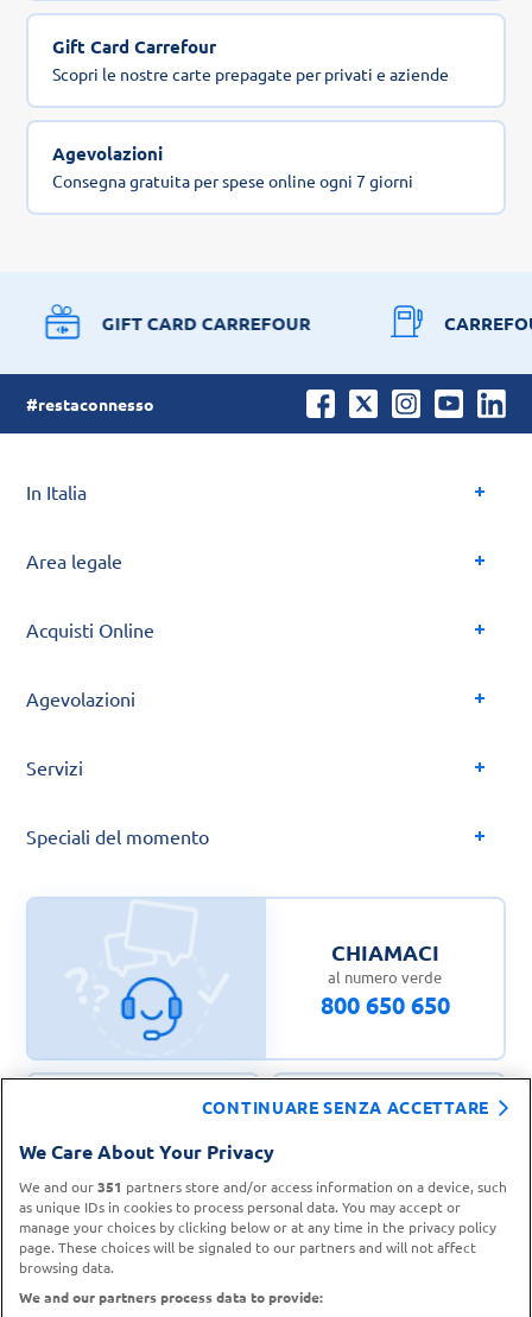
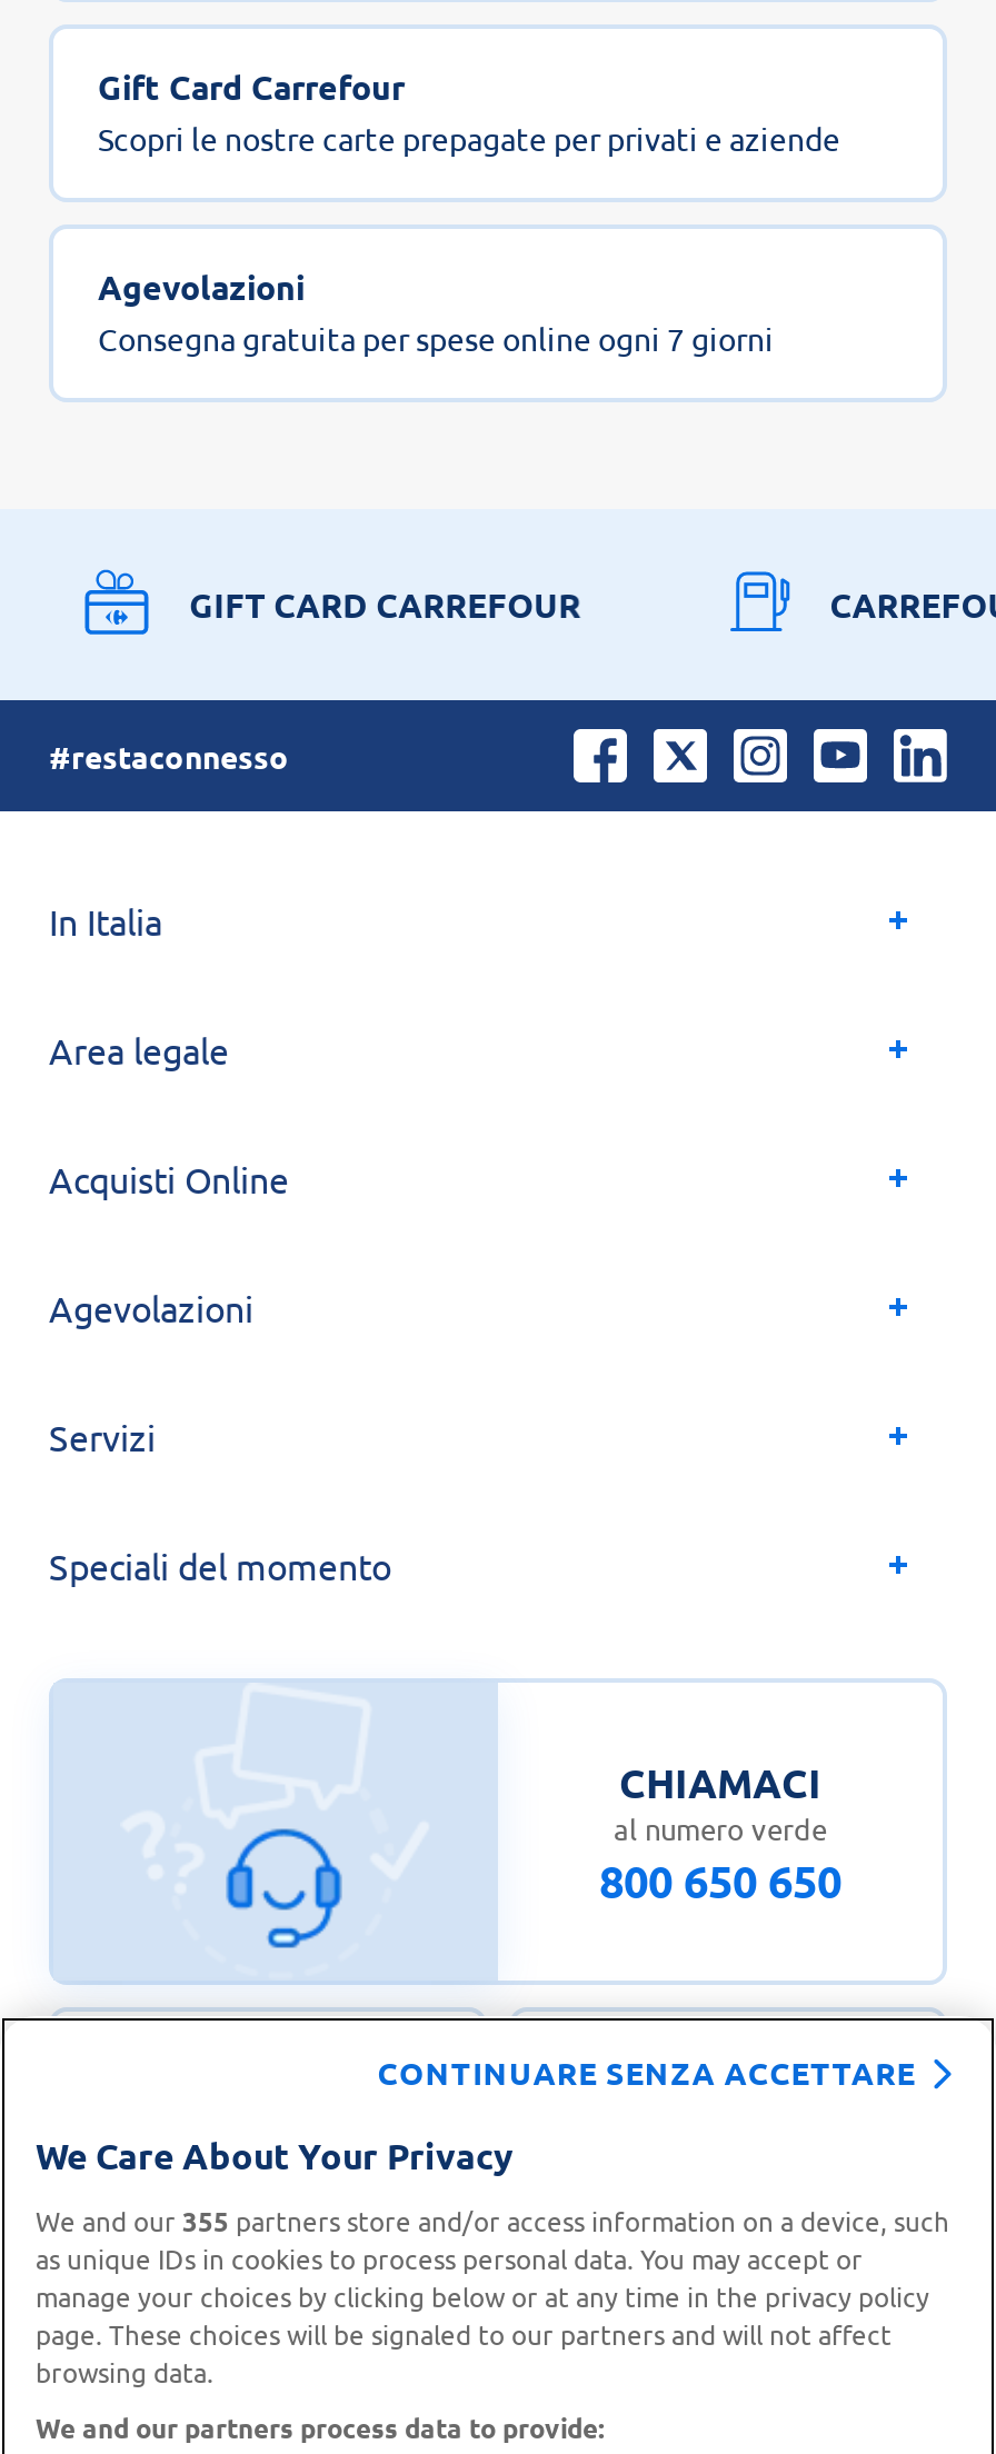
[19,1177,507,1196] We and our 351 partners store and/or access information on a device, such -> [36,2203,949,2238] We and our 355 partners store and/or access information on a device, such

